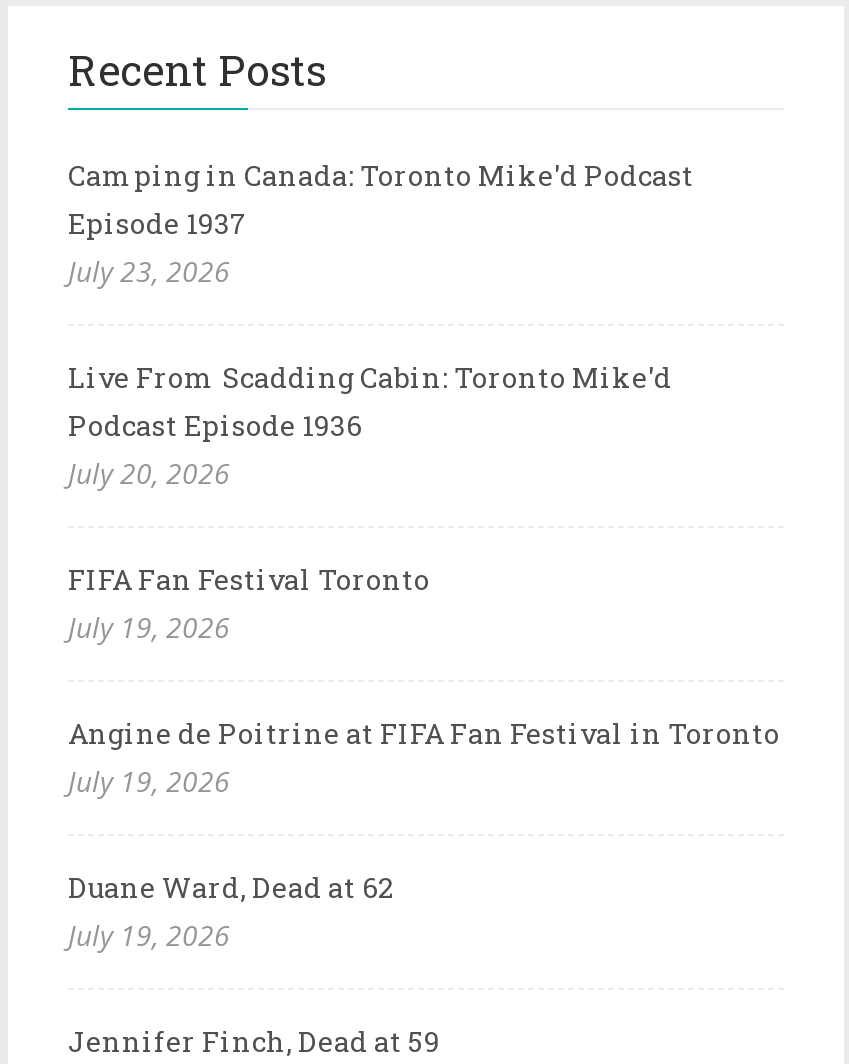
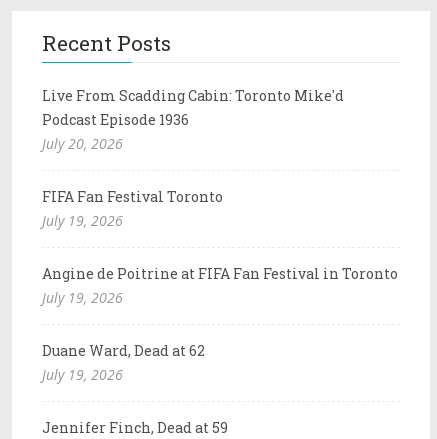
[68,155,694,289] Camping in Canada: Toronto Mike'd Podcast | Episode 1937 | July 23, 2026 -> none

